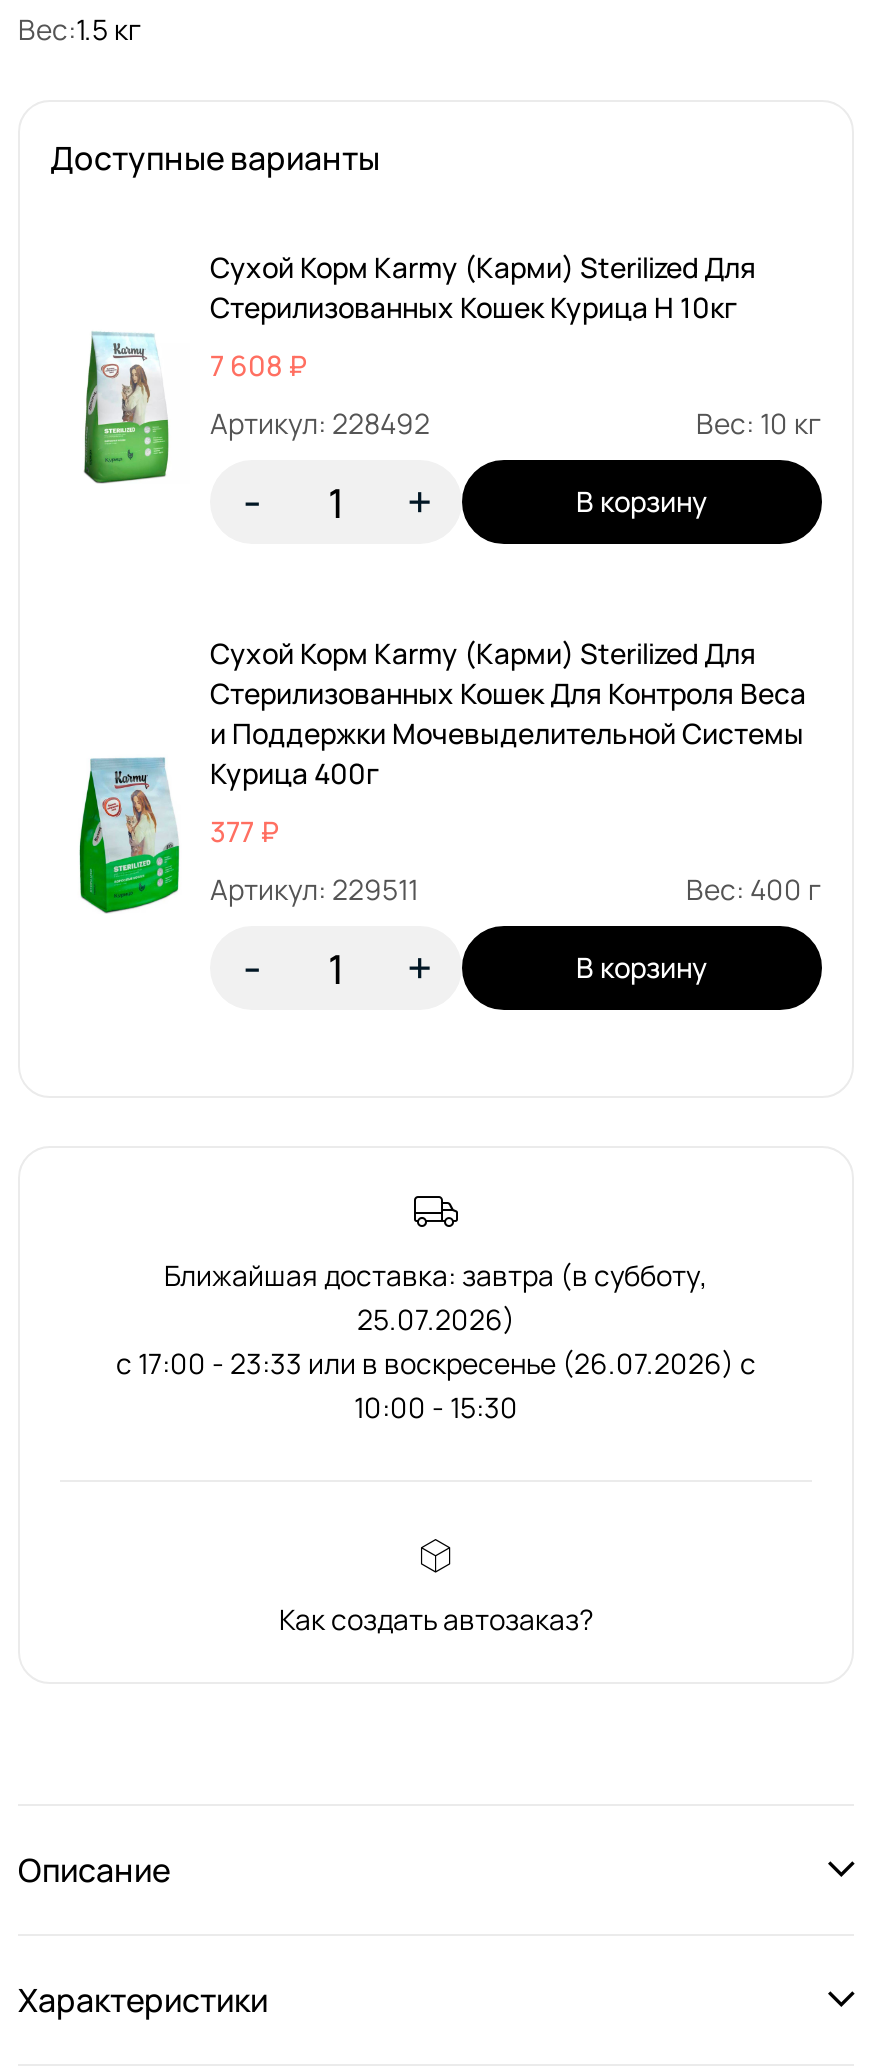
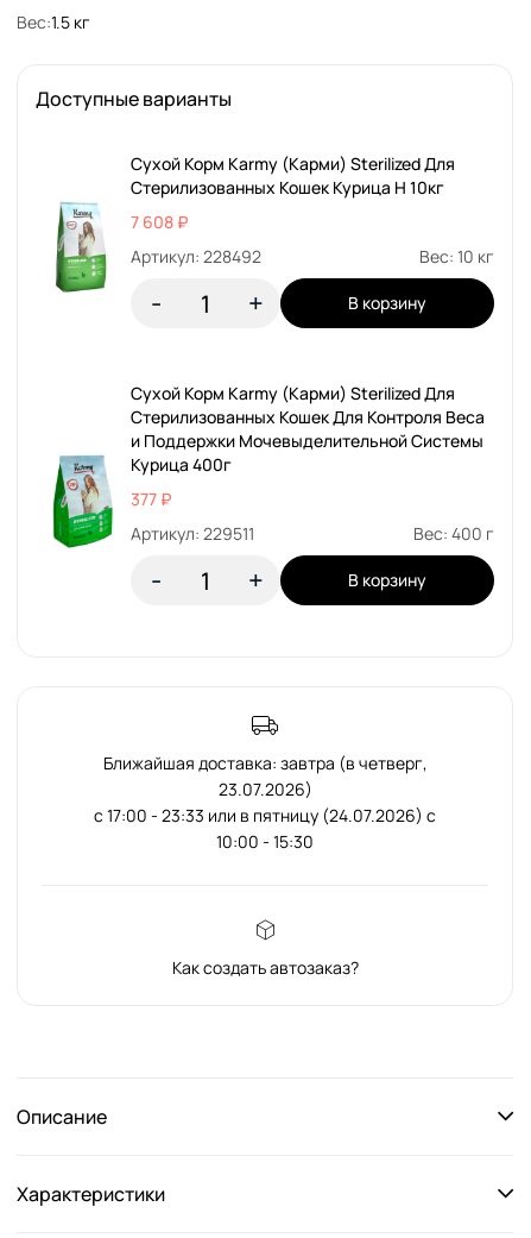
[164,1257,708,1295] Ближайшая доставка: завтра (в субботу, -> [103,752,427,775] Ближайшая доставка: завтра (в четверг,
[357,1301,515,1339] 25.07.2026) -> [218,778,312,801] 23.07.2026)
[116,1345,756,1383] с 17:00 - 23:33 или в воскресенье (26.07.2026) с -> [94,804,436,827] с 17:00 - 23:33 или в пятницу (24.07.2026) с

